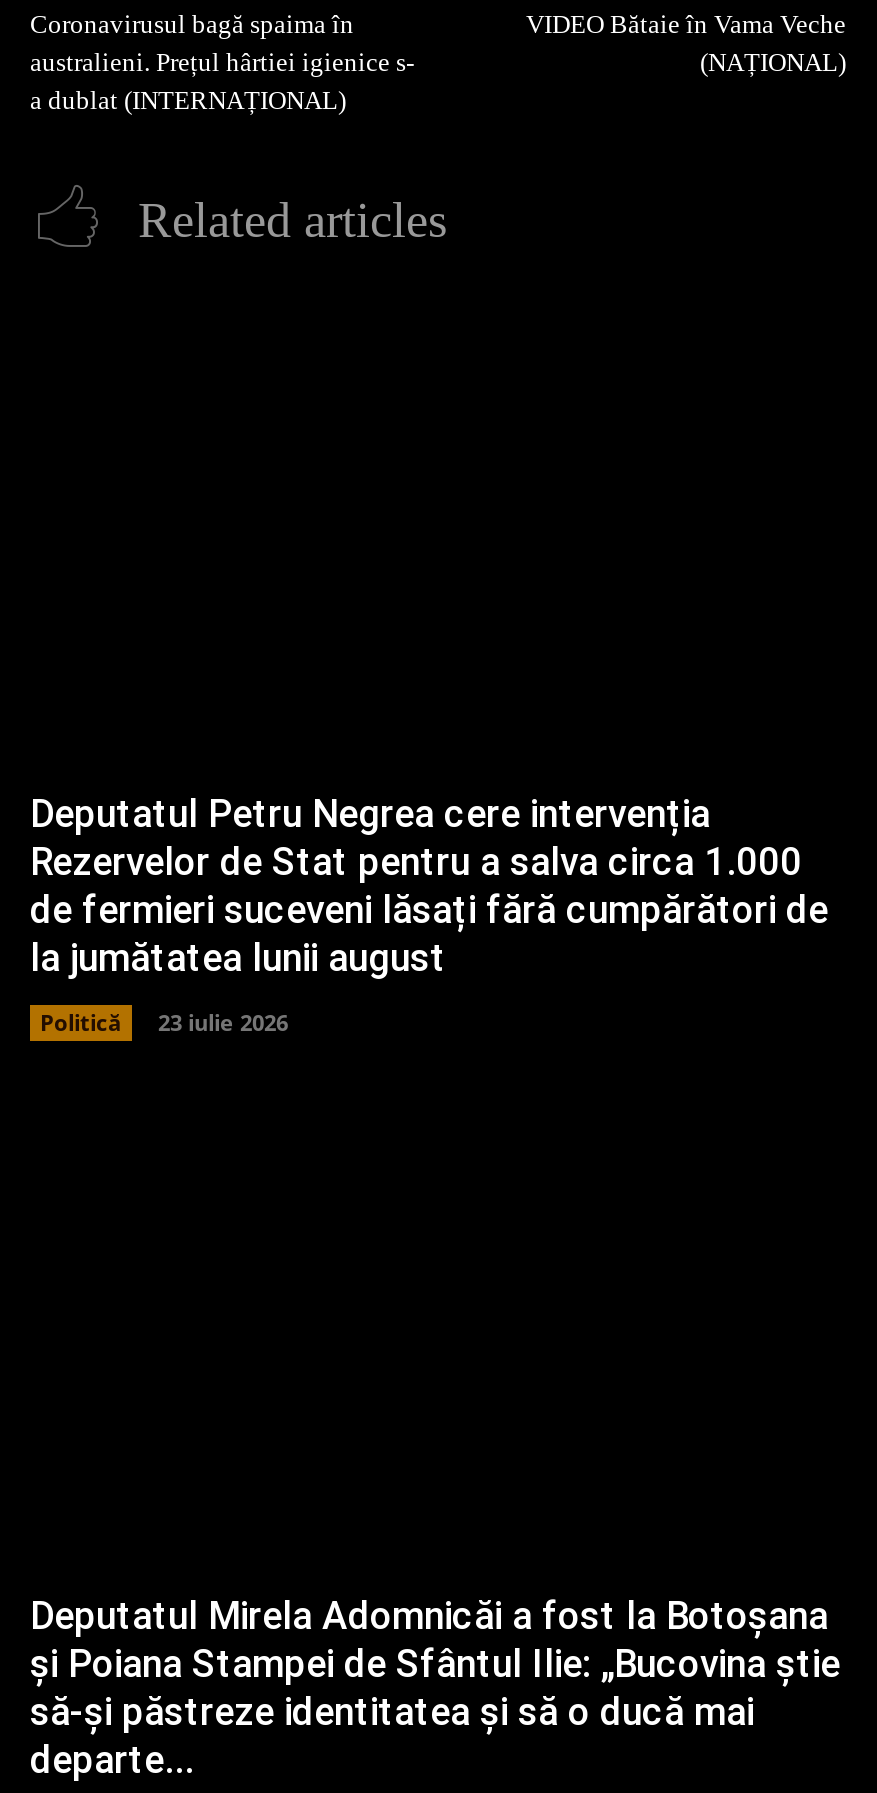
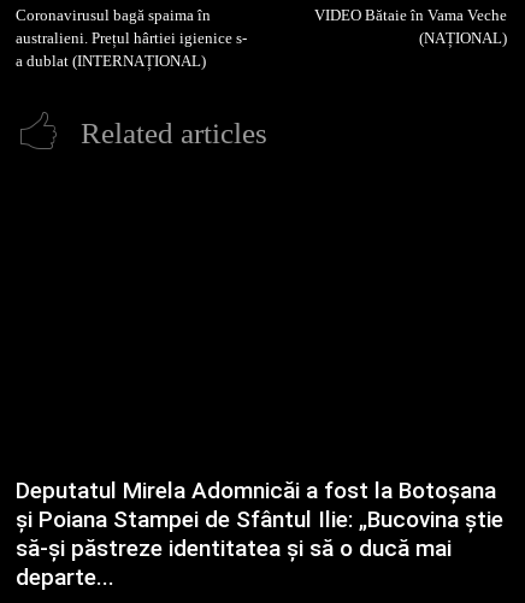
[30,792,828,1038] Deputatul Petru Negrea cere intervenția | Rezervelor de Stat pentru a salva circa 1.000 | de fermieri suceveni lăsați fără cumpărători de | la jumătatea lunii august | Politică | 23 iulie 2026 -> none

